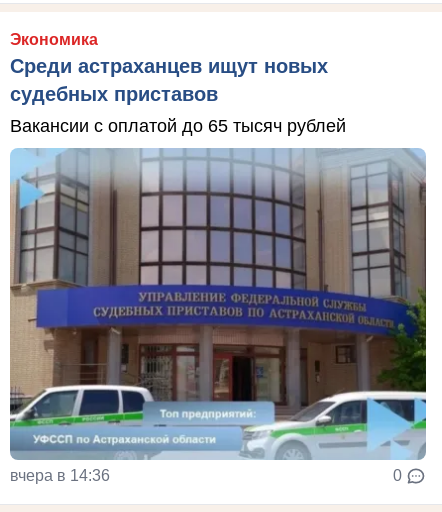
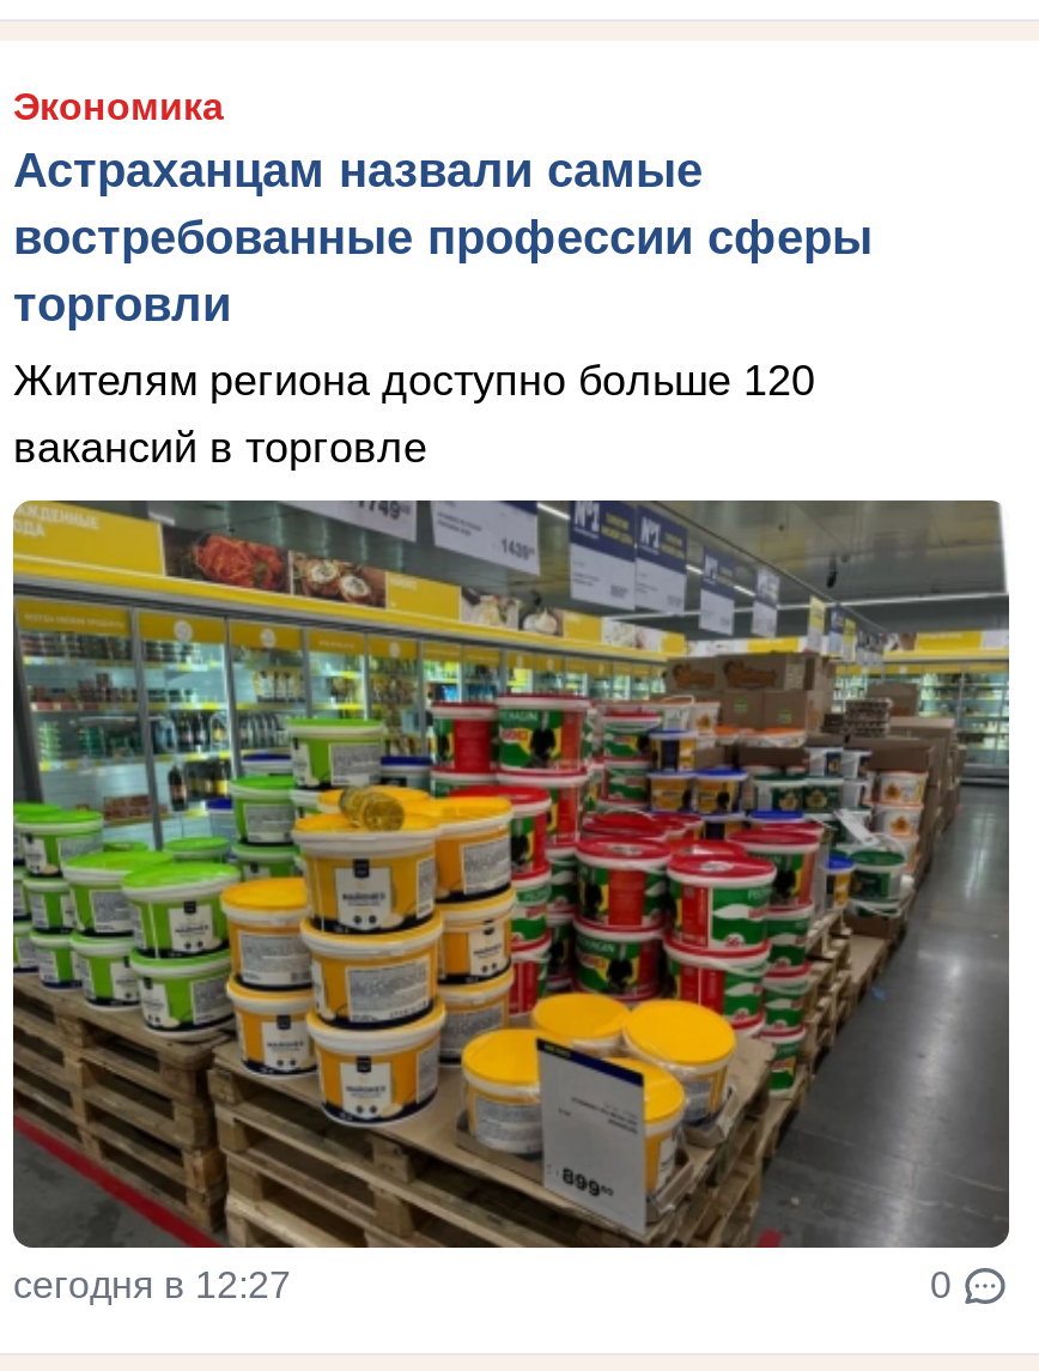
[10,55,328,105] Среди астраханцев ищут новых | судебных приставов -> [13,143,873,330] Астраханцам назвали самые | востребованные профессии сферы | торговли
[10,116,346,136] Вакансии с оплатой до 65 тысяч рублей -> [13,356,815,471] Жителям региона доступно больше 120 | вакансий в торговле
[9,148,427,484] [image] | вчера в 14:36 -> [11,498,1011,1304] [image] | сегодня в 12:27

